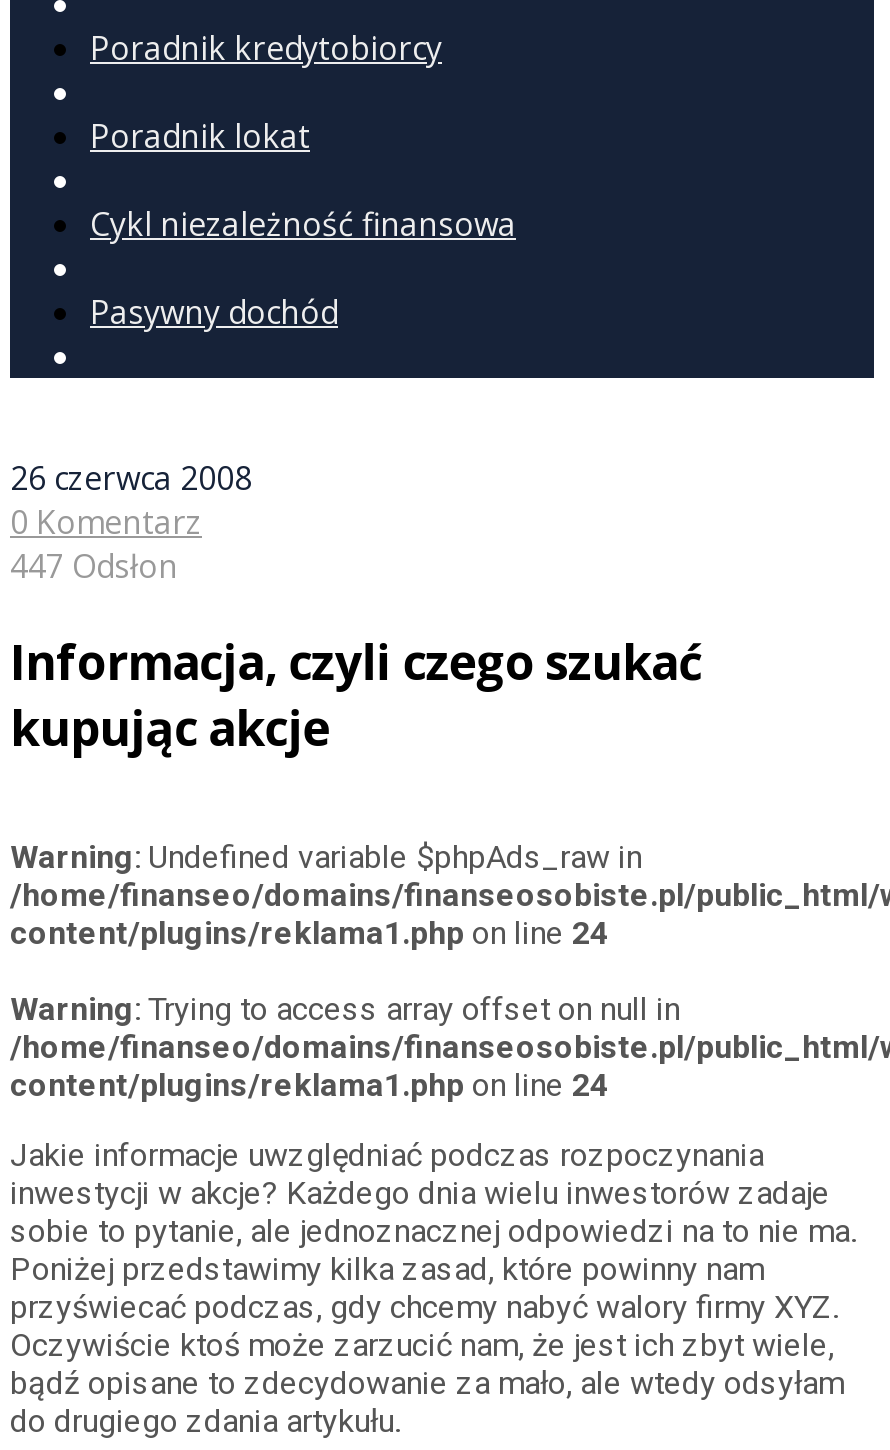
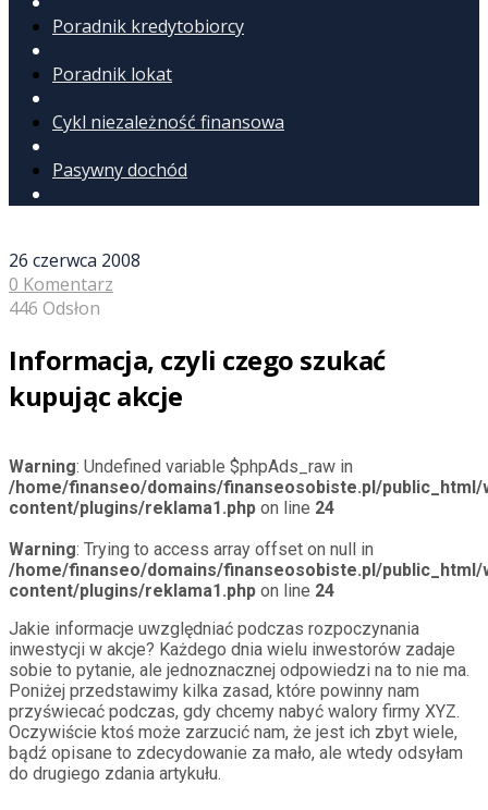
[10,544,178,588] 447 Odsłon -> [9,296,100,320] 446 Odsłon

